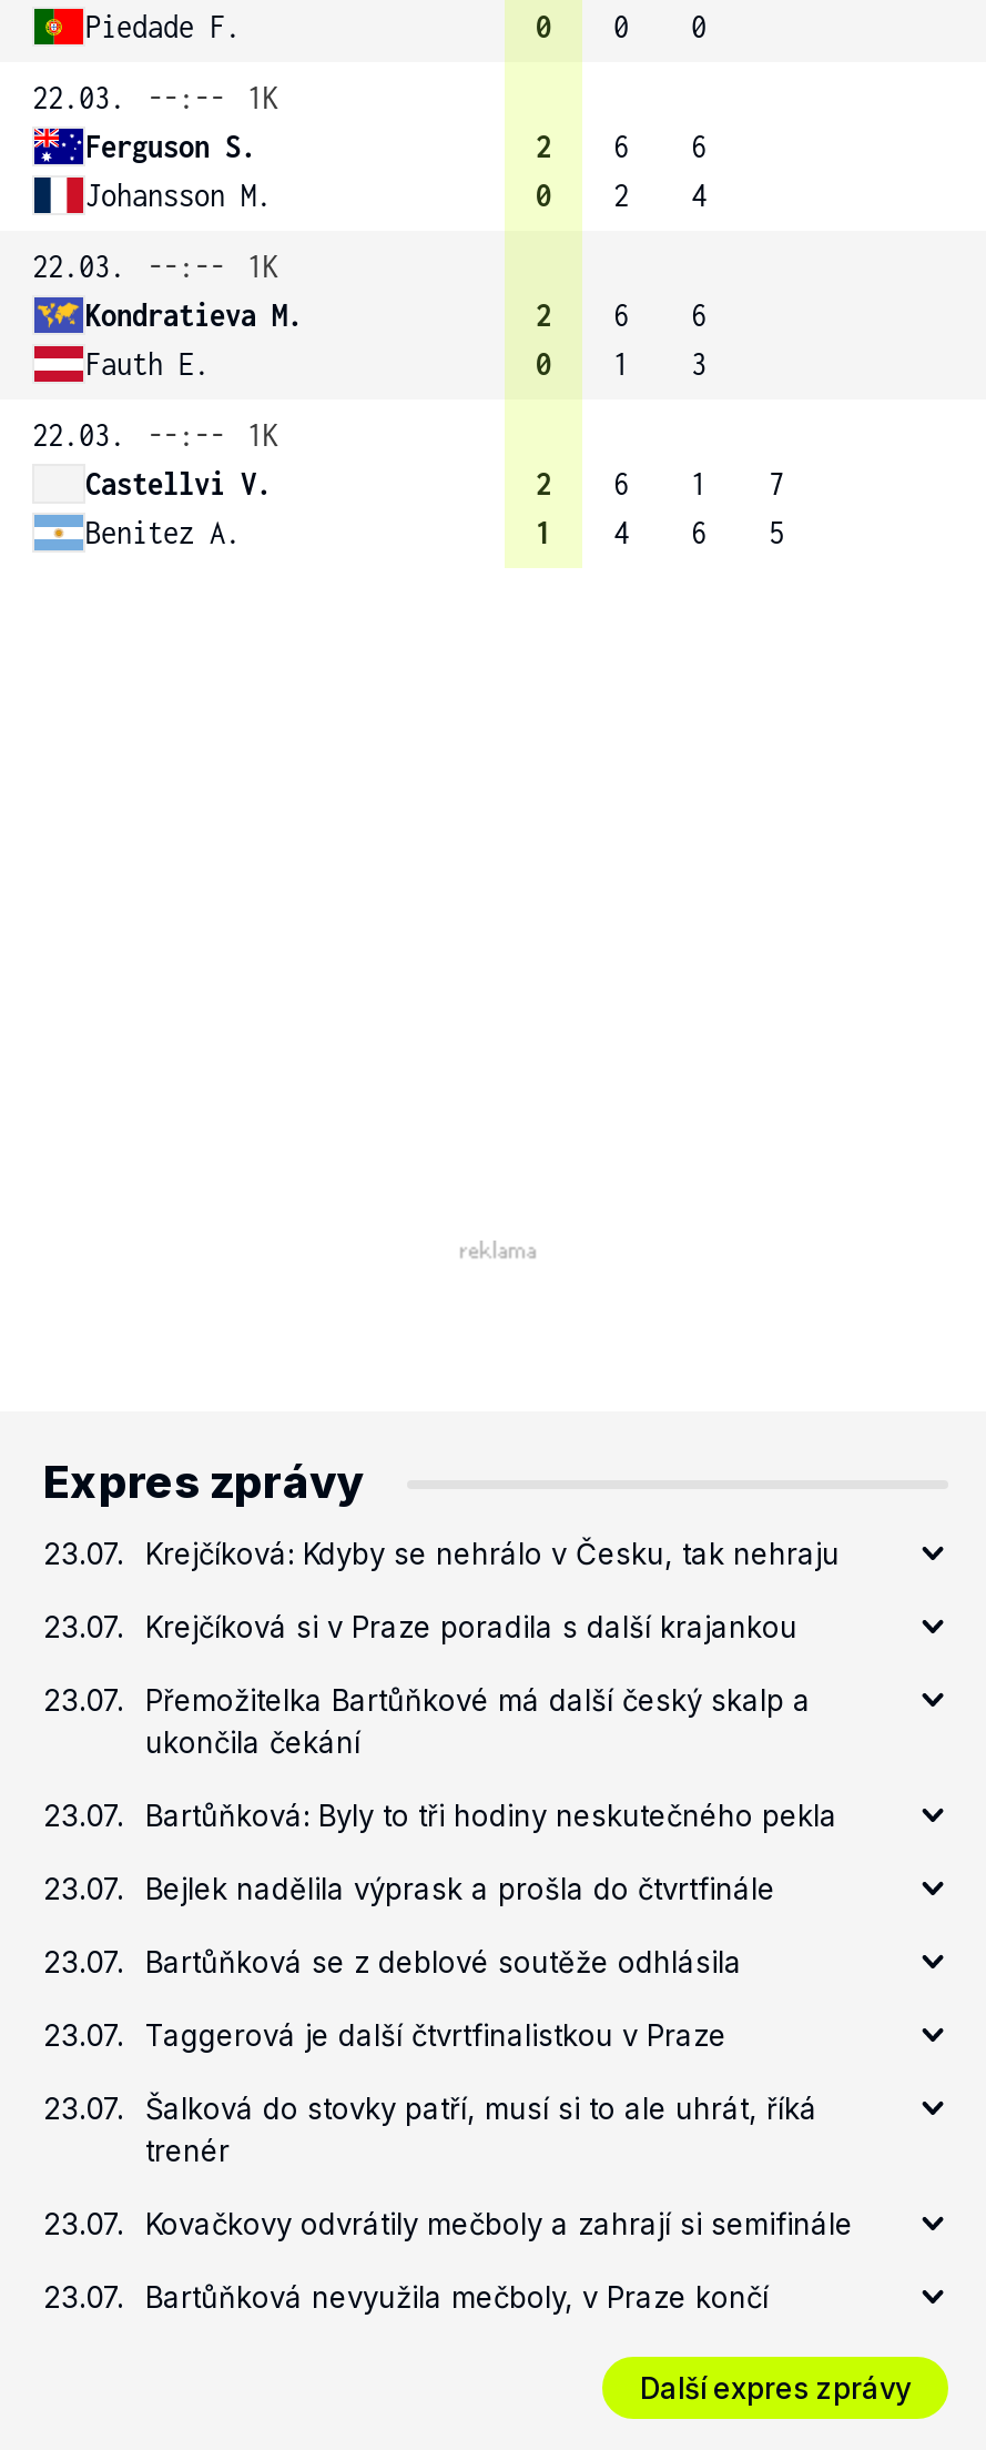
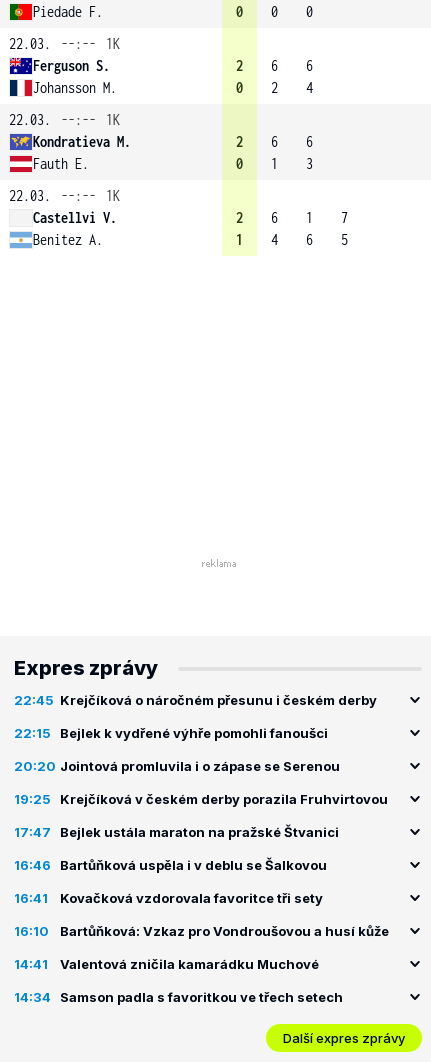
[43,1536,840,1571] 23.07. | Krejčíková: Kdyby se nehrálo v Česku, tak nehraju -> [14,692,377,708] 22:45 Krejčíková o náročném přesunu i českém derby
[43,1609,797,1644] 23.07. | Krejčíková si v Praze poradila s další krajankou -> [14,725,328,741] 22:15 Bejlek k vydřené výhře pomohli fanoušci
[43,1682,811,1760] 23.07. | Přemožitelka Bartůňkové má další český skalp a | ukončila čekání -> [14,758,340,774] 20:20 Jointová promluvila i o zápase se Serenou
[43,1798,837,1833] 23.07. | Bartůňková: Byly to tři hodiny neskutečného pekla -> [14,791,388,807] 19:25 Krejčíková v českém derby porazila Fruhvirtovou
[43,1871,775,1906] 23.07. | Bejlek nadělila výprask a prošla do čtvrtfinále -> [14,824,339,840] 17:47 Bejlek ustála maraton na pražské Štvanici
[43,1944,742,1980] 23.07. | Bartůňková se z deblové soutěže odhlásila -> [14,857,327,873] 16:46 Bartůňková uspěla i v deblu se Šalkovou
[43,2017,726,2053] 23.07. | Taggerová je další čtvrtfinalistkou v Praze -> [14,890,323,906] 16:41 | Kovačková vzdorovala favoritce tři sety
[43,2090,817,2168] 23.07. | Šalková do stovky patří, musí si to ale uhrát, říká | trenér -> [14,923,389,939] 16:10 | Bartůňková: Vzkaz pro Vondroušovou a husí kůže
[43,2206,853,2241] 23.07. | Kovačkovy odvrátily mečboly a zahrají si semifinále -> [14,956,319,972] 14:41 | Valentová zničila kamarádku Muchové
[43,2279,769,2315] 23.07. | Bartůňková nevyužila mečboly, v Praze končí -> [14,989,343,1005] 14:34 Samson padla s favoritkou ve třech setech

